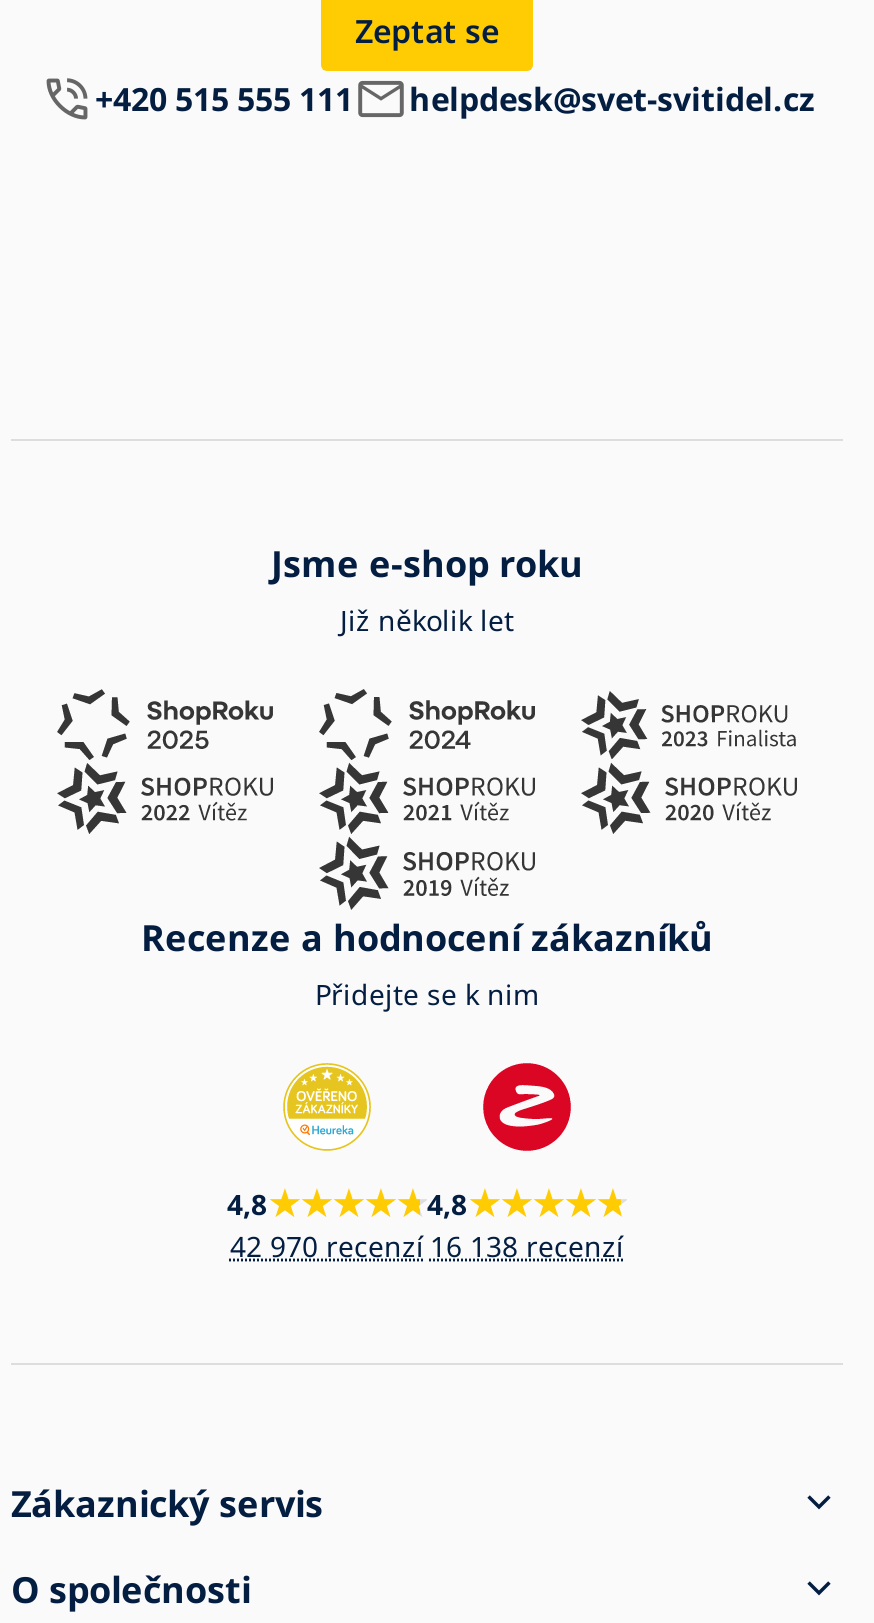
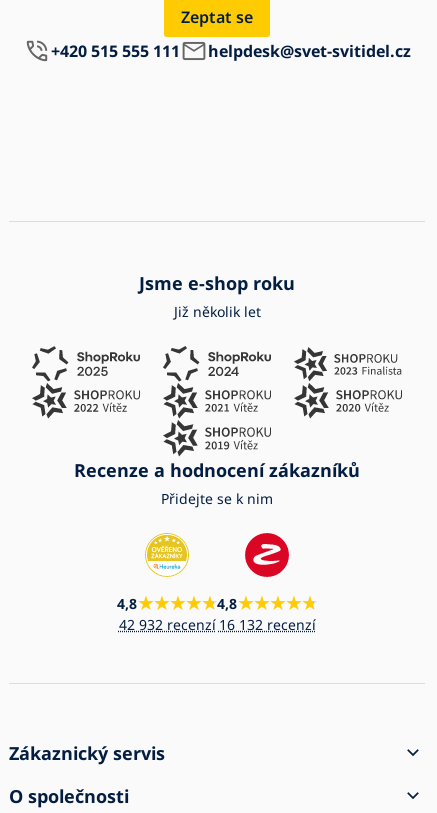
[230,1226,424,1264] 42 970 recenzí -> [118,615,215,634] 42 932 recenzí
[430,1226,624,1264] 16 138 recenzí -> [218,615,315,634] 16 132 recenzí

